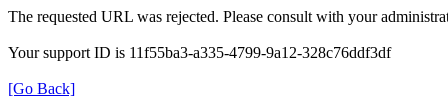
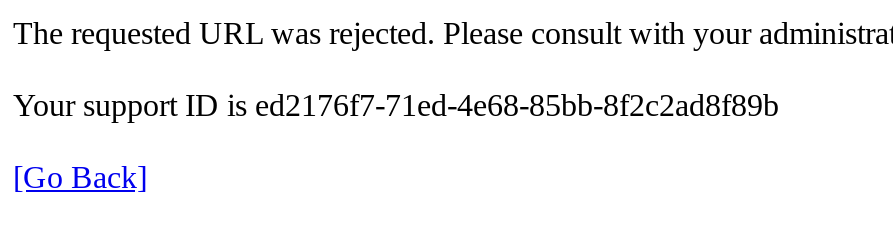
[8,44,391,61] Your support ID is 11f55ba3-a335-4799-9a12-328c76ddf3df -> [13,88,779,122] Your support ID is ed2176f7-71ed-4e68-85bb-8f2c2ad8f89b

